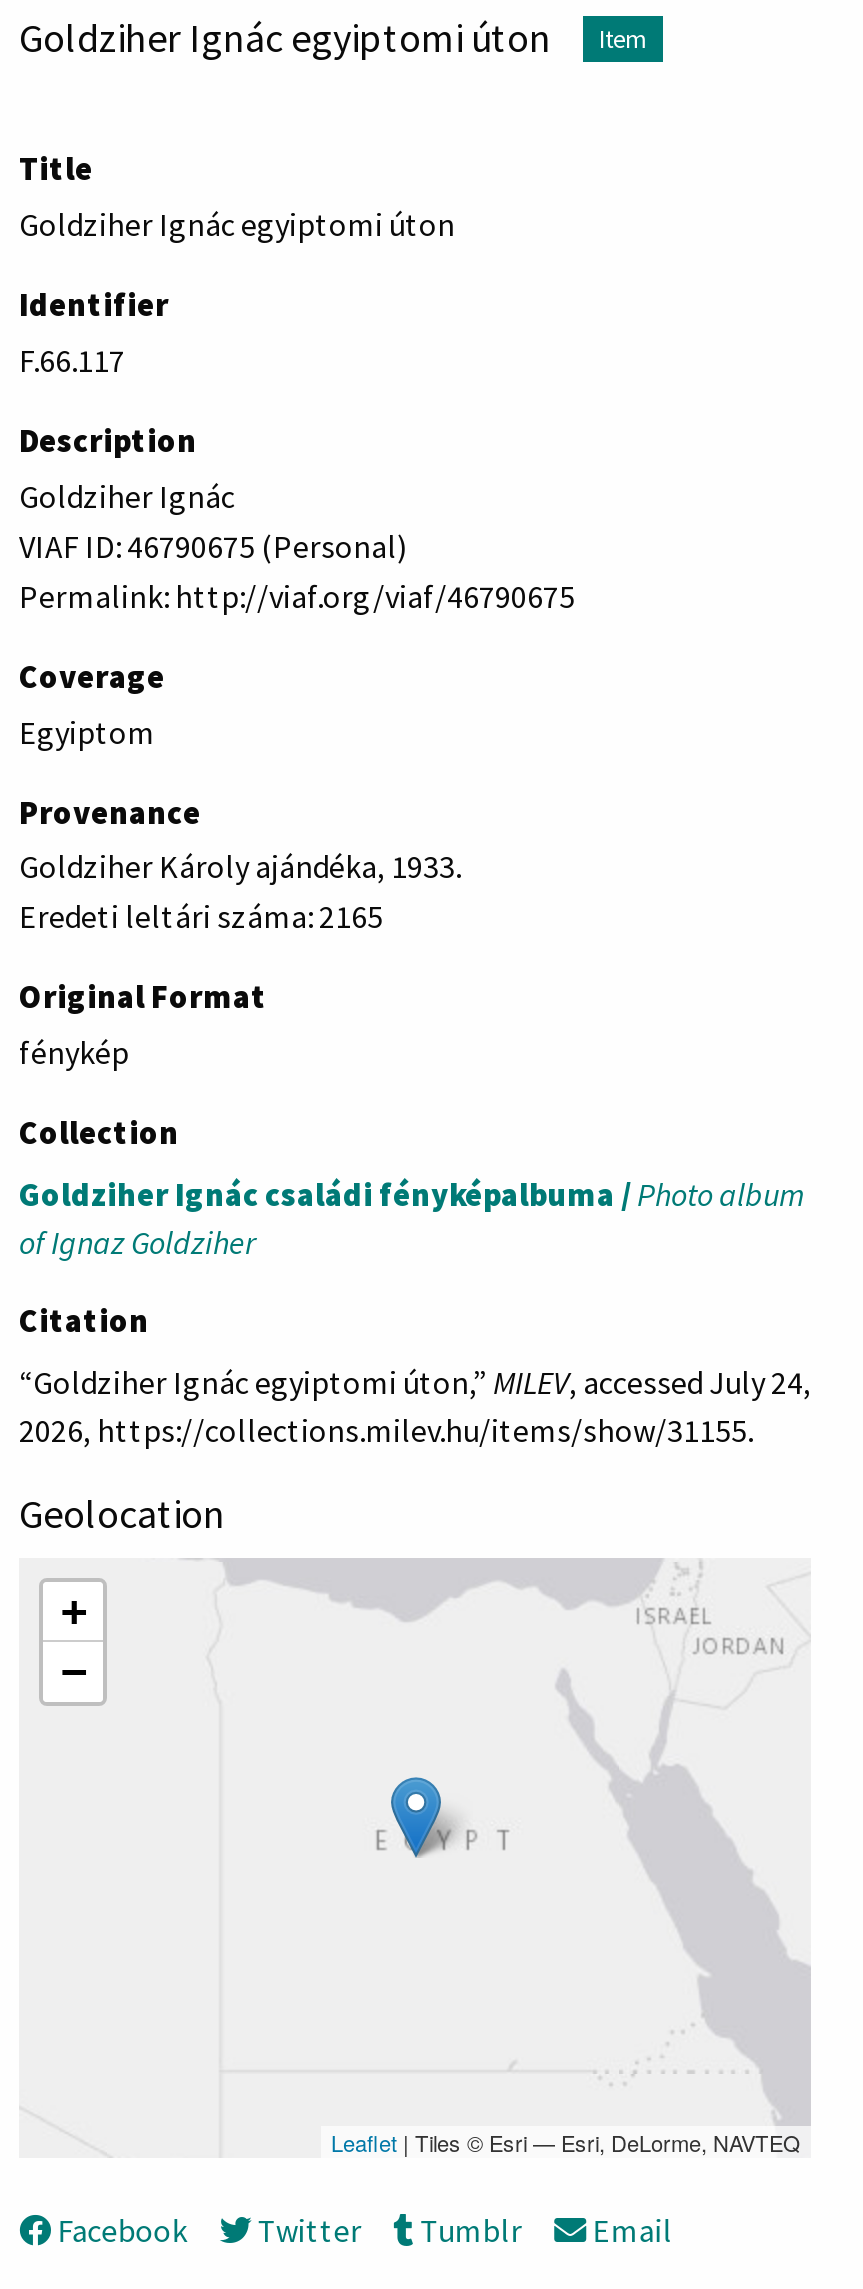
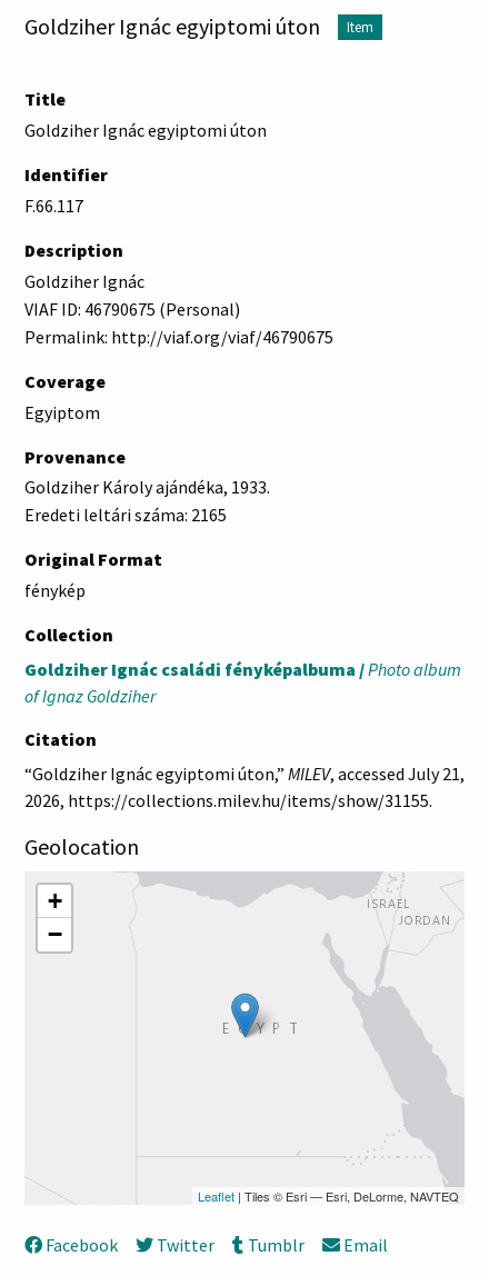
[19,1362,811,1402] “Goldziher Ignác egyiptomi úton,” MILEV, accessed July 24, -> [24,763,465,785] “Goldziher Ignác egyiptomi úton,” MILEV, accessed July 21,

